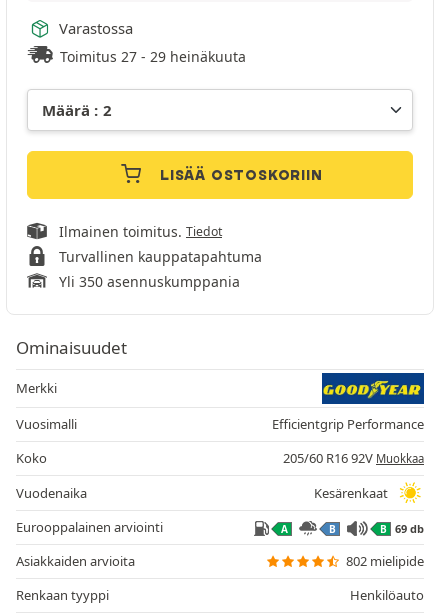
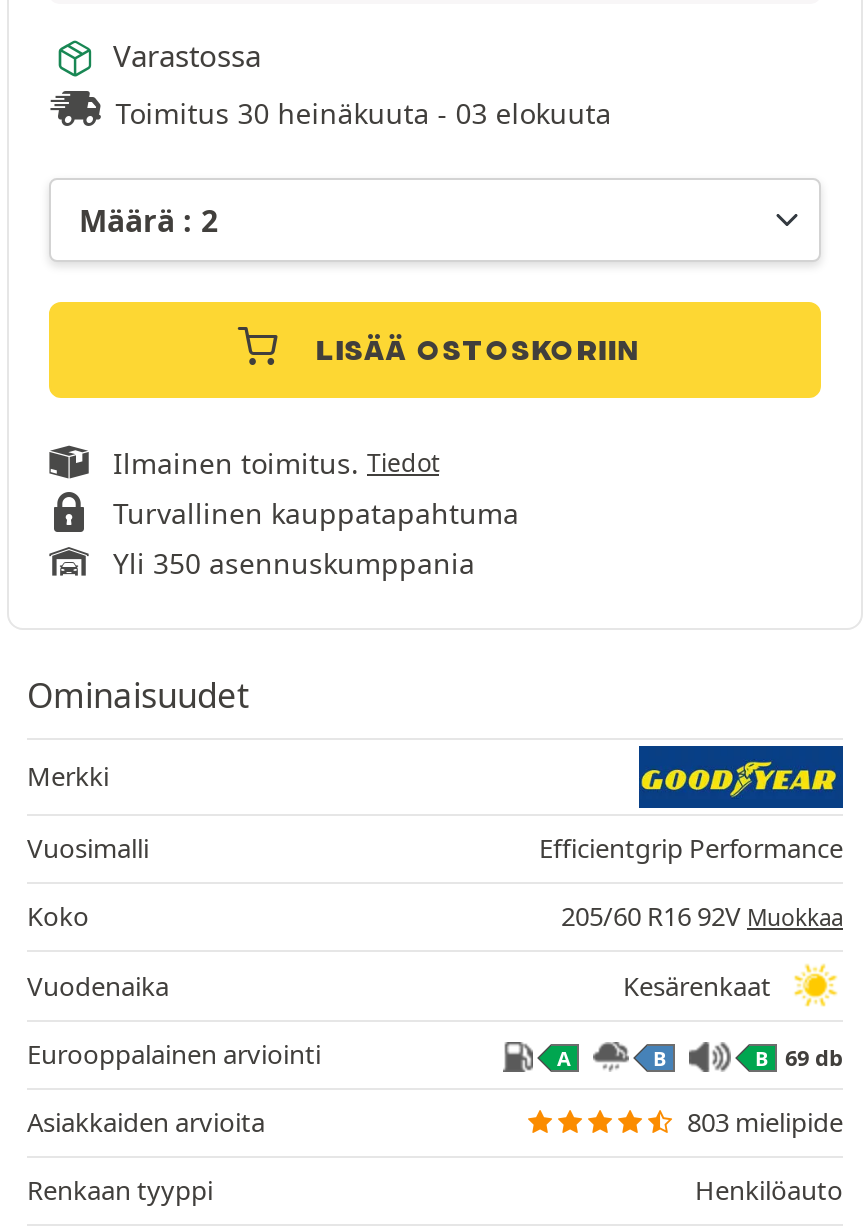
[60,47,246,66] Toimitus 27 - 29 heinäkuuta -> [115,95,611,133] Toimitus 30 heinäkuuta - 03 elokuuta
[346,552,424,570] 802 mielipide -> [687,1104,843,1140] 803 mielipide

